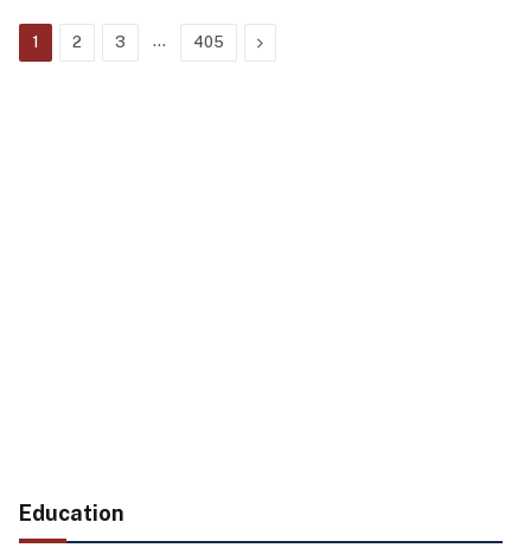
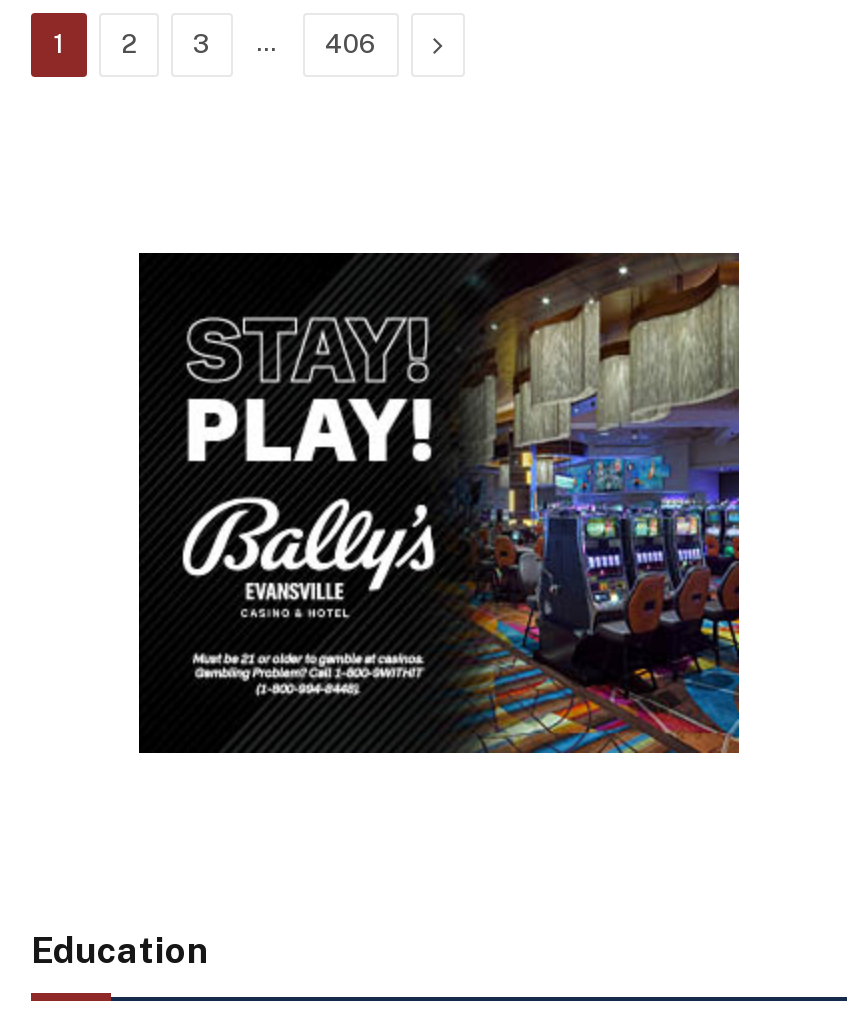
[193,34,224,51] 405 -> [325,30,377,60] 406
none -> [137,251,741,755] [image]

